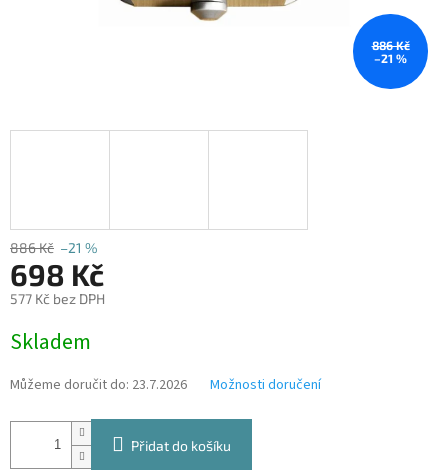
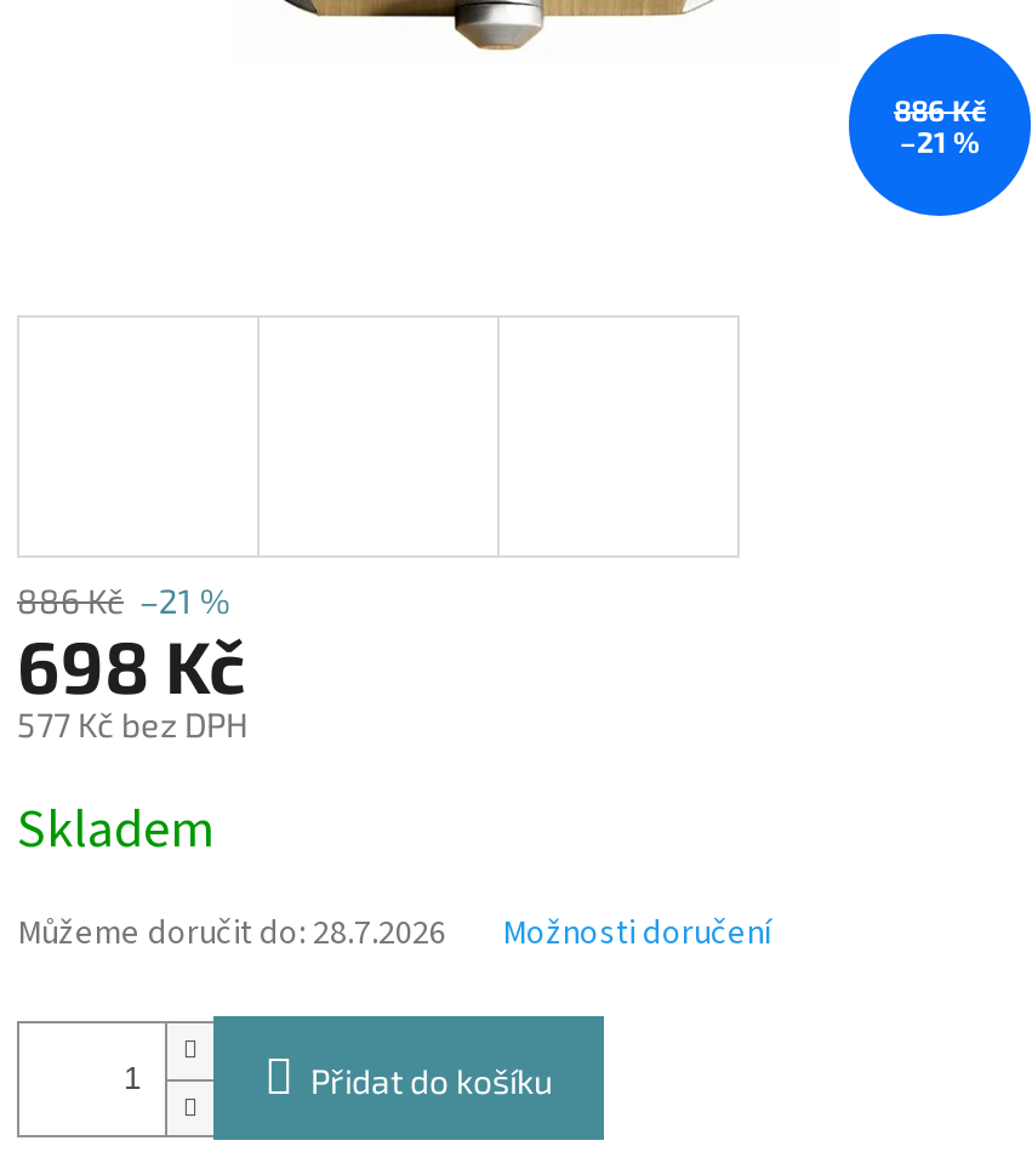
[10,375,187,395] Můžeme doručit do: 23.7.2026 -> [17,910,446,959] Můžeme doručit do: 28.7.2026

